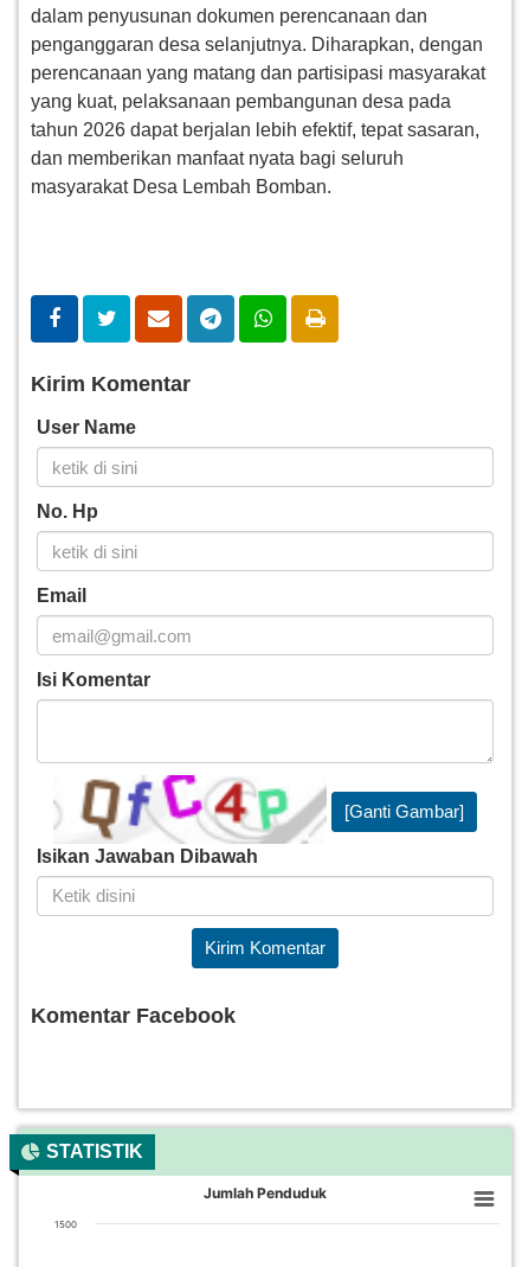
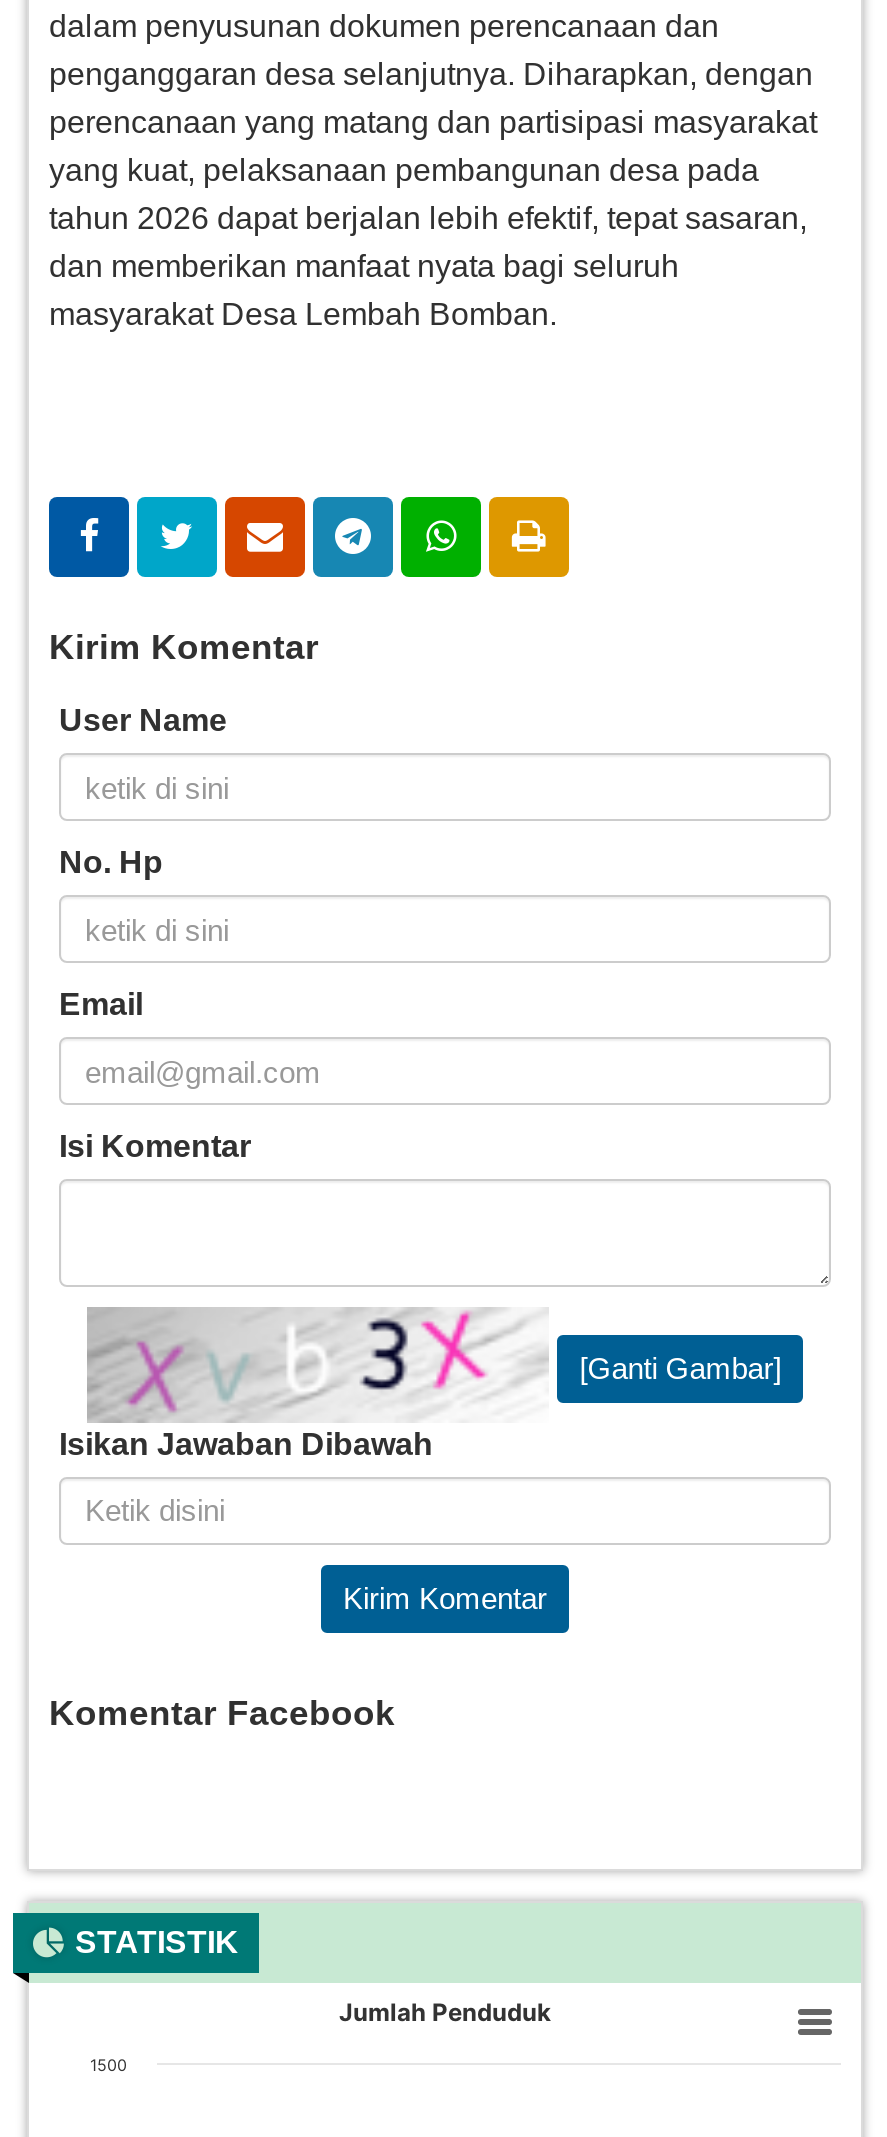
[54,774,326,844] [image] -> [87,1307,545,1421] [image]

